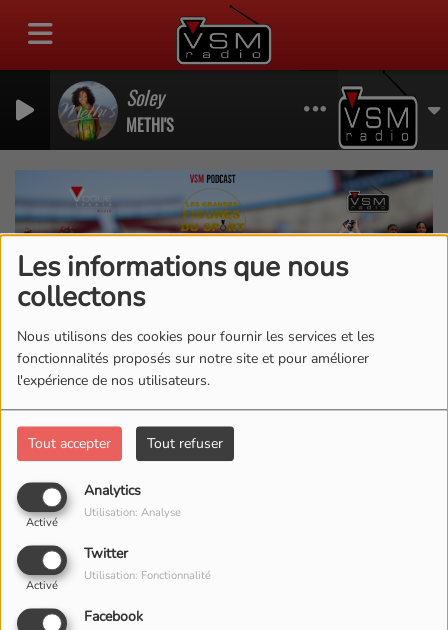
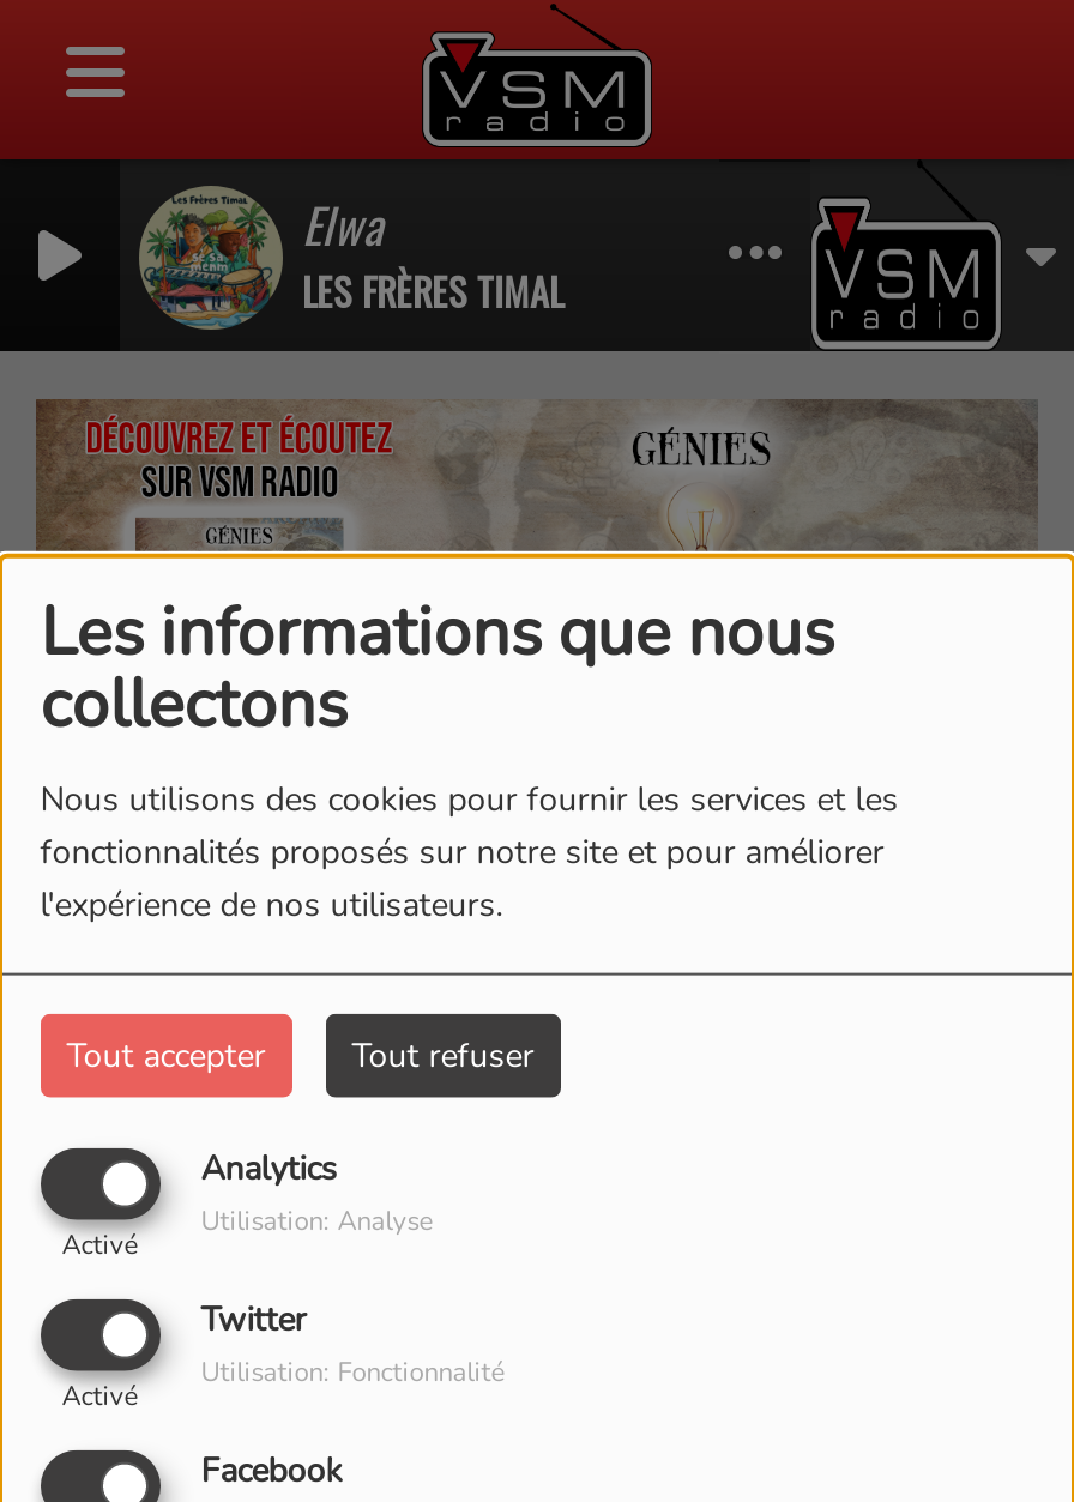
[60,82,174,140] [image] | Soley | METHI'S -> [141,188,563,330] [image] | Elwa | LES FRÈRES TIMAL
[15,170,433,234] [image] -> [36,399,1036,553] [image]

